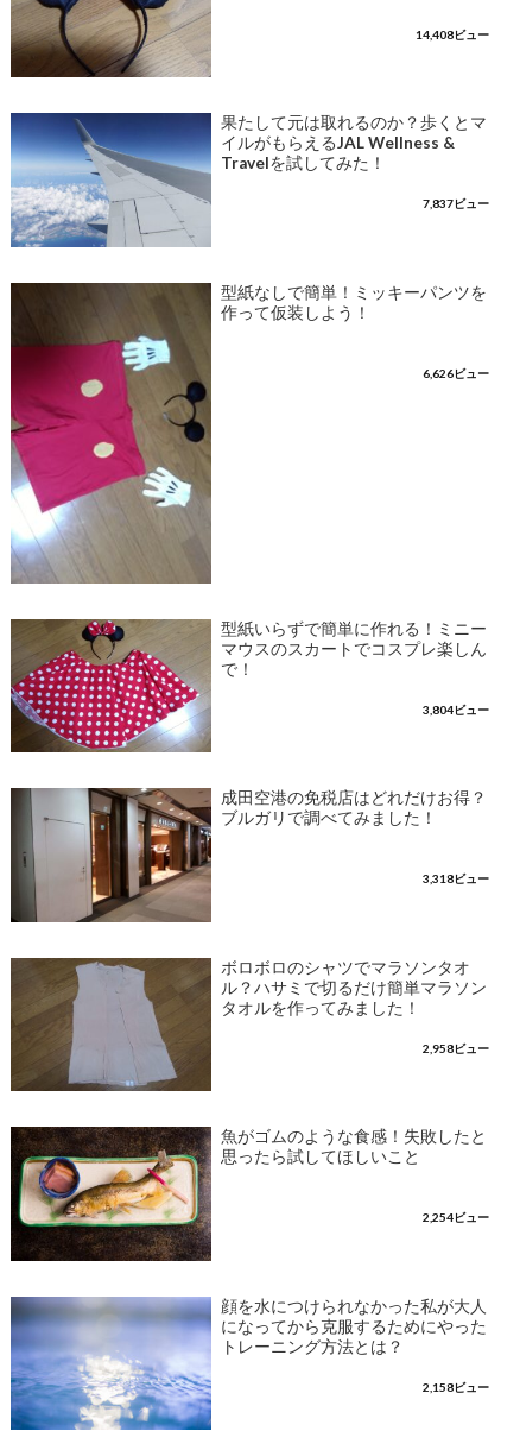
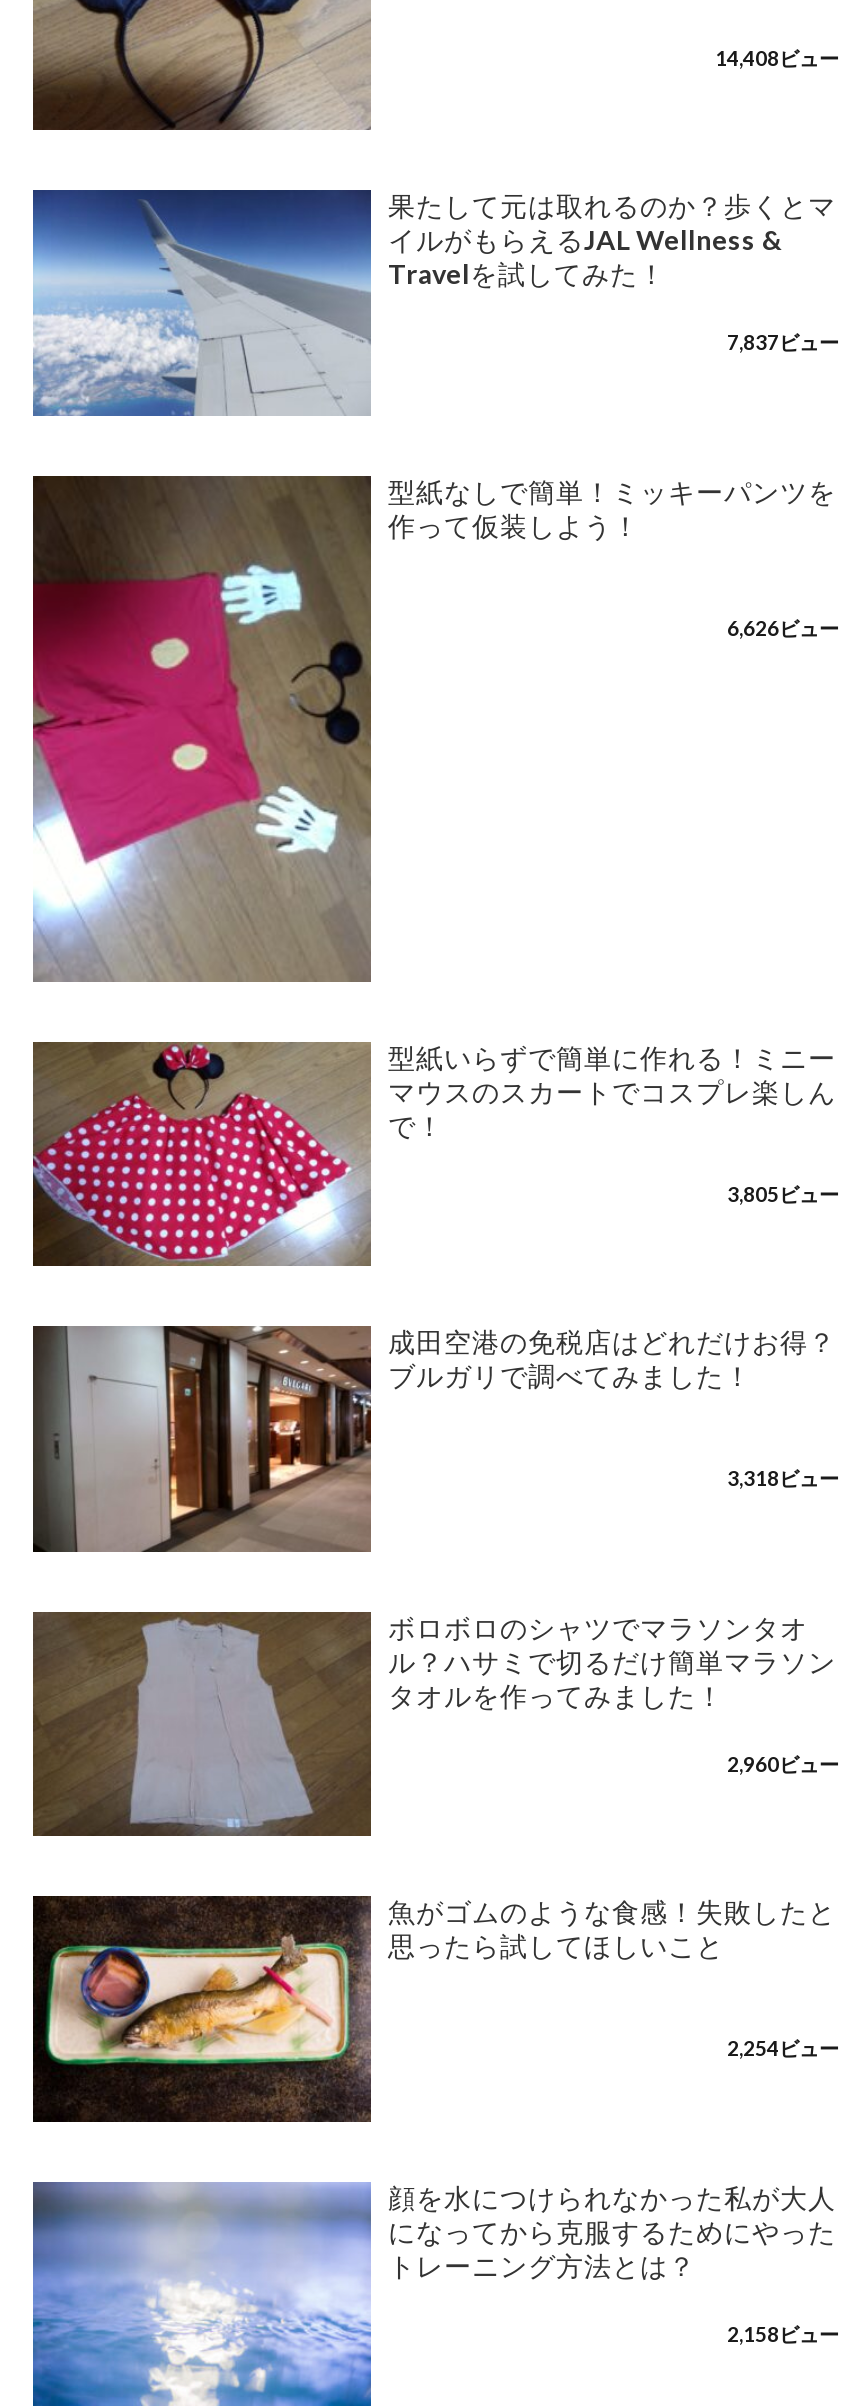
[423,702,489,716] 3,804ビュー -> [727,1182,839,1206] 3,805ビュー
[423,1041,489,1055] 2,958ビュー -> [727,1752,839,1776] 2,960ビュー

